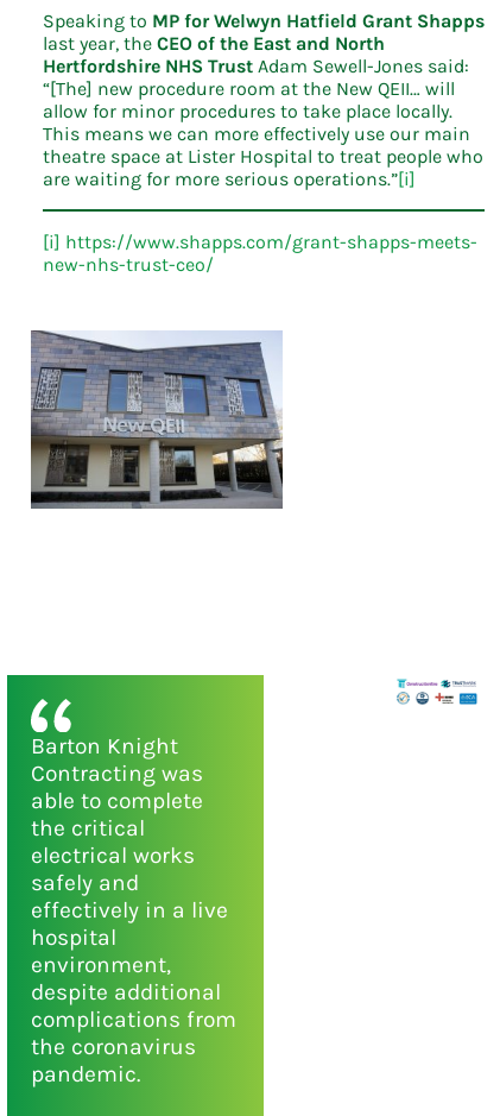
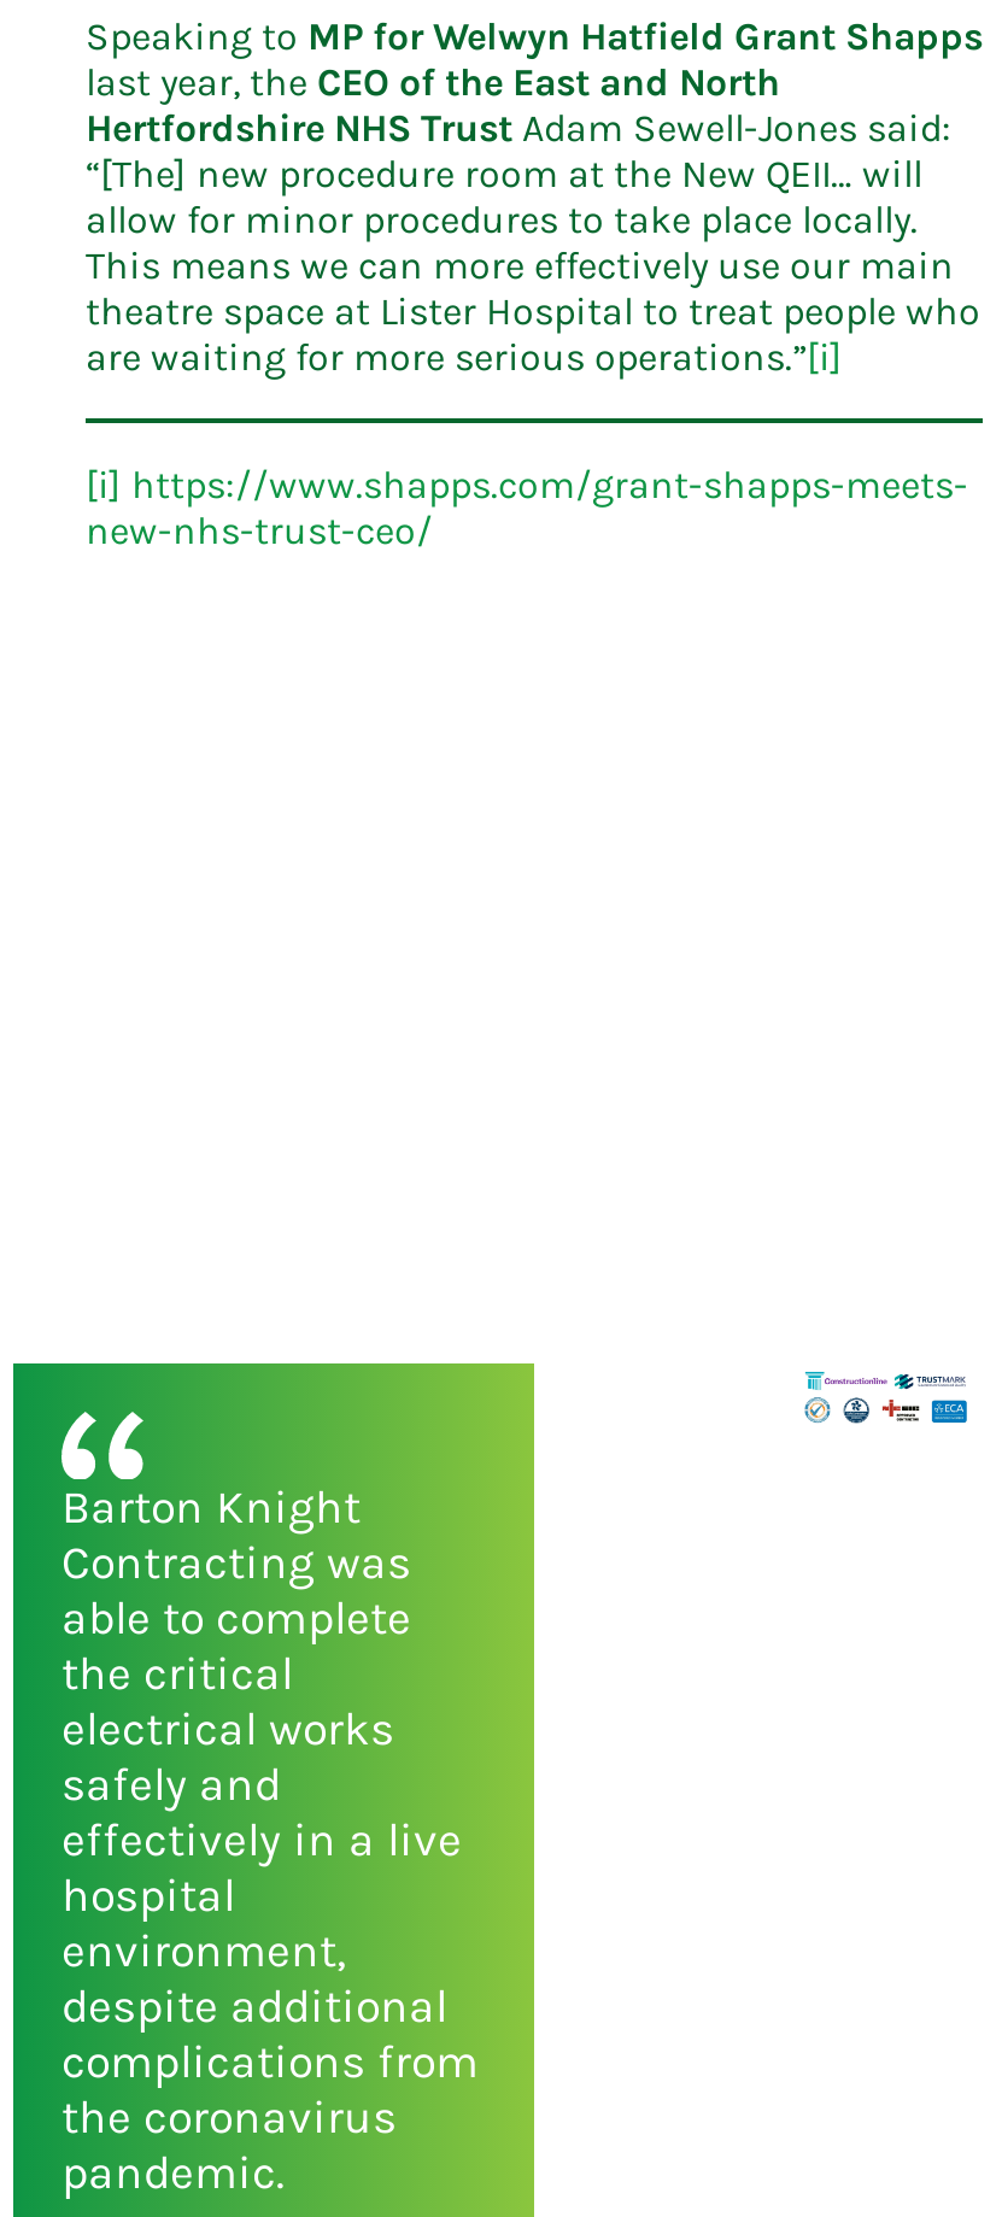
[30,329,284,510] [image] -> none

